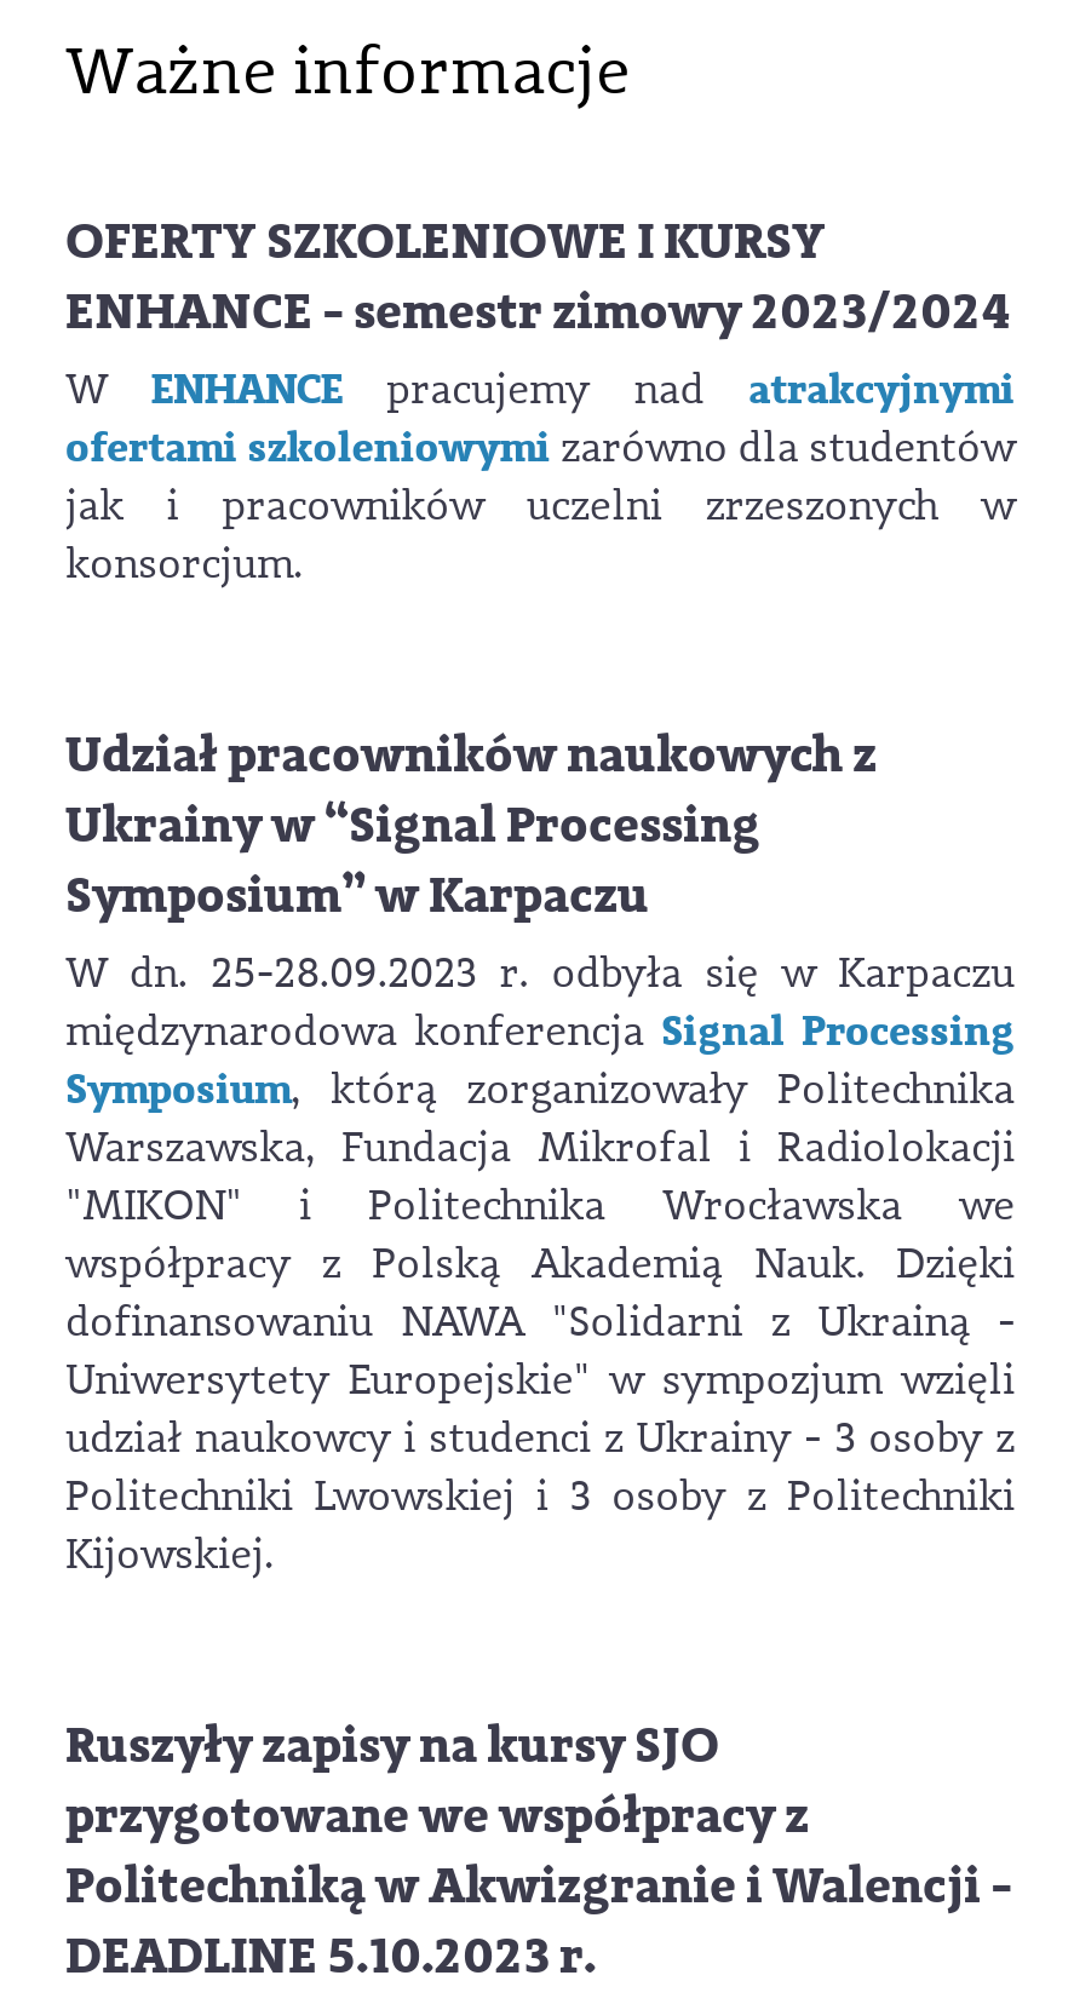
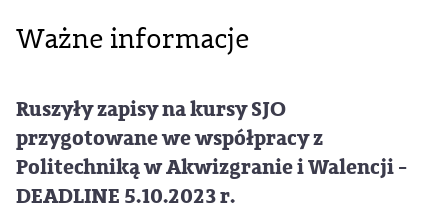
[65,206,1015,1583] OFERTY SZKOLENIOWE I KURSY | ENHANCE - semestr zimowy 2023/2024 | W ENHANCE | pracujemy nad atrakcyjnymi | ofertami szkoleniowymi zarówno dla studentów | jak i pracowników uczelni zrzeszonych w | konsorcjum. | Udział pracowników naukowych z | Ukrainy w “Signal Processing | Symposium” w Karpaczu | W dn. 25-28.09.2023 r. odbyła się w Karpaczu | międzynarodowa konferencja Signal Processing | Symposium, którą zorganizowały Politechnika | Warszawska, Fundacja Mikrofal i Radiolokacji | "MIKON" i Politechnika Wrocławska we | współpracy z Polską Akademią Nauk. Dzięki | dofinansowaniu NAWA "Solidarni z Ukrainą - | Uniwersytety Europejskie" w sympozjum wzięli | udział naukowcy i studenci z Ukrainy - 3 osoby z | Politechniki Lwowskiej i 3 osoby z Politechniki | Kijowskiej. -> none

